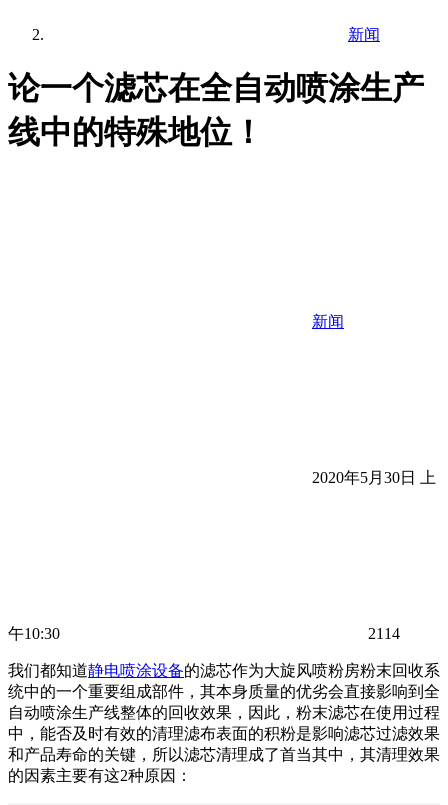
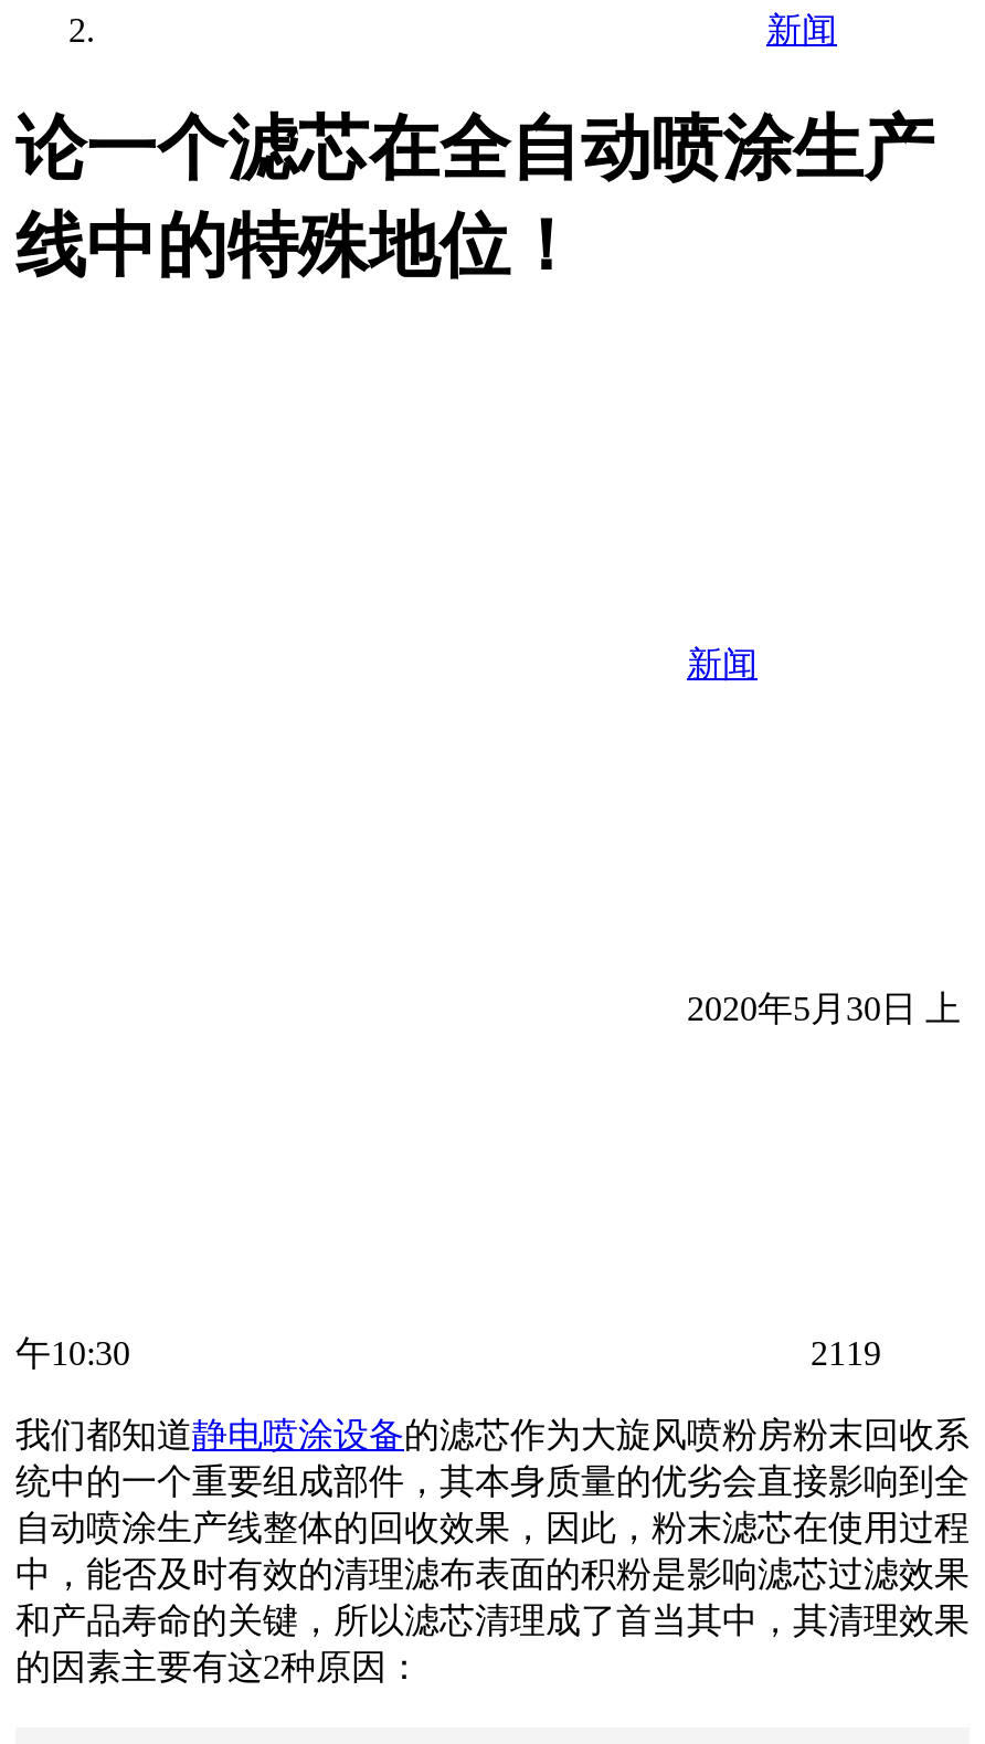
[364,625,400,642] 2114 -> [802,1334,881,1372] 2119

